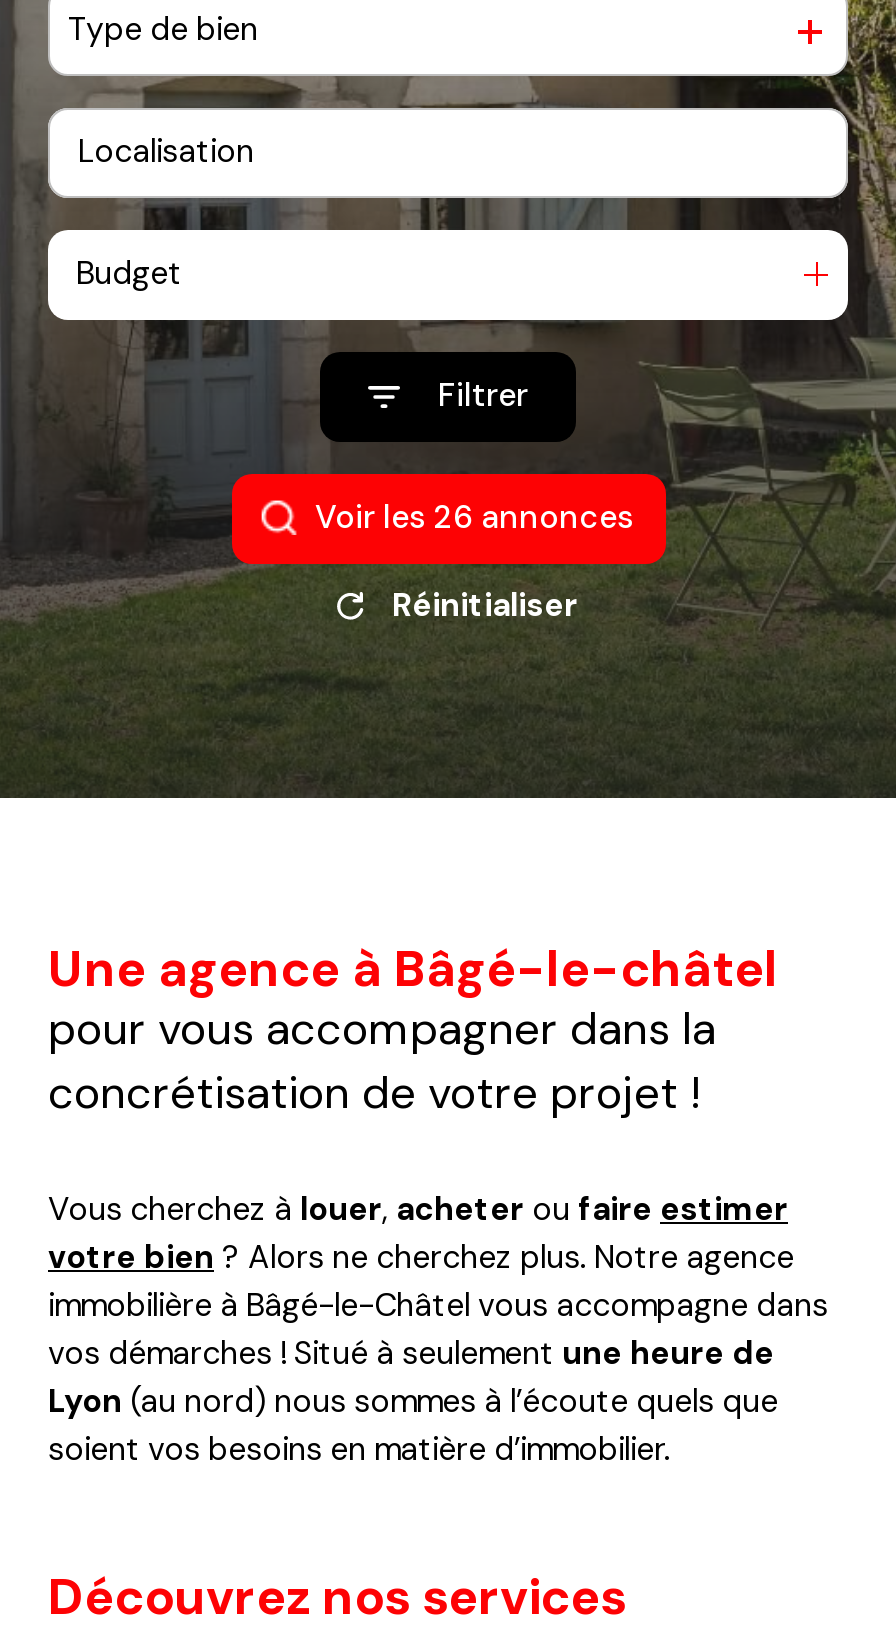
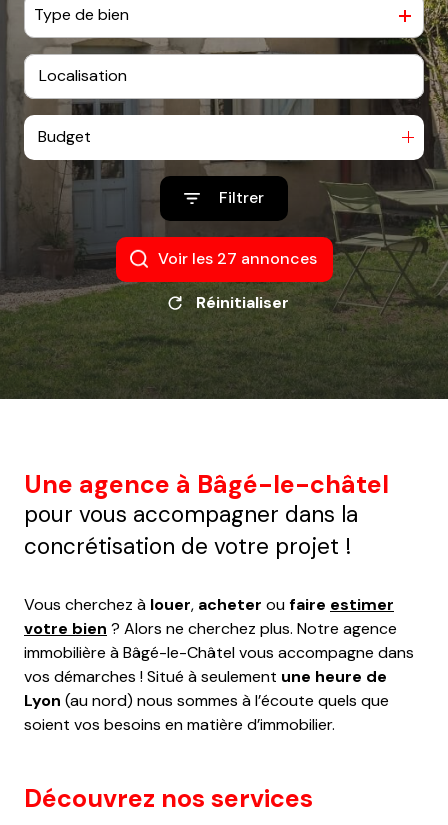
[315,497,633,539] Voir les 26 annonces -> [157,248,316,269] Voir les 27 annonces

